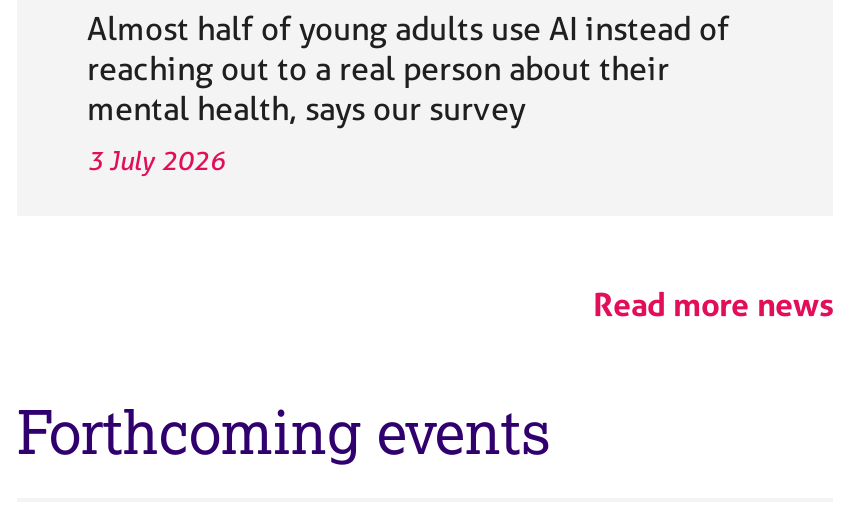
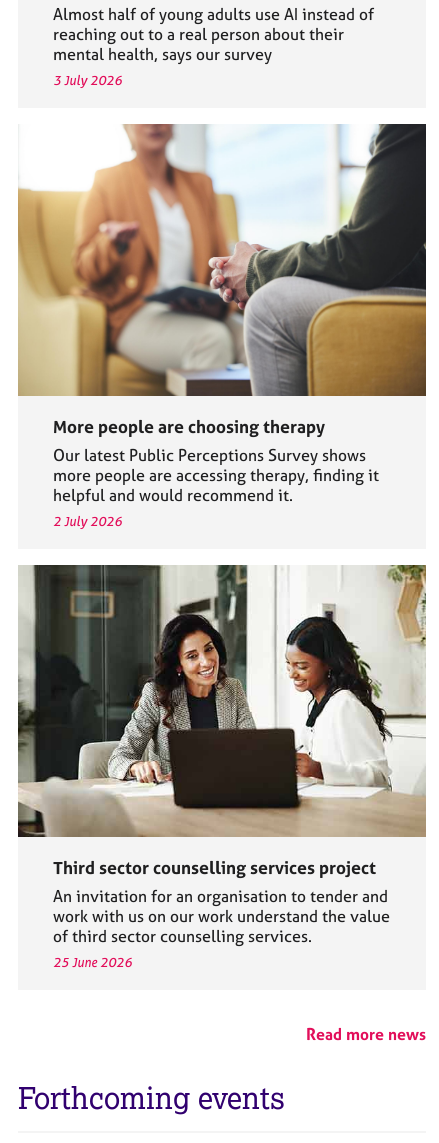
none -> [17,123,427,529] [image] | More people are choosing therapy | Our latest Public Perceptions Survey shows | more people are accessing therapy, finding it | helpful and would recommend it. | 2 July 2026
none -> [17,564,427,970] [image] | Third sector counselling services project | An invitation for an organisation to tender and | work with us on our work understand the value | of third sector counselling services. | 25 June 2026

